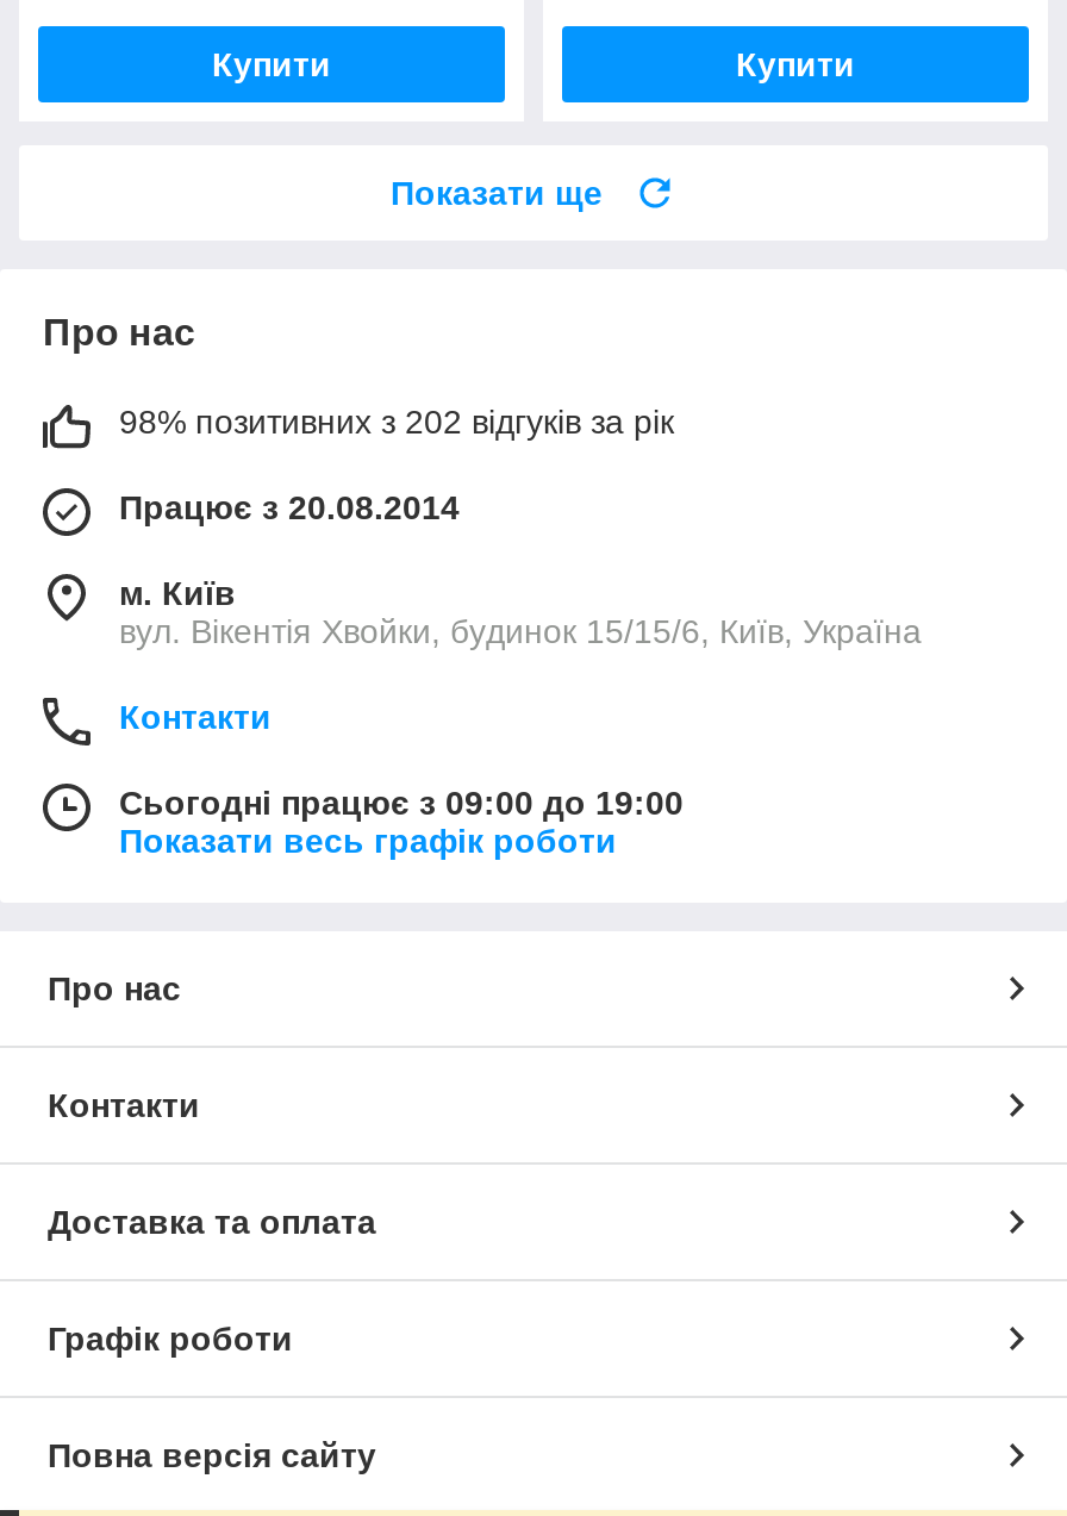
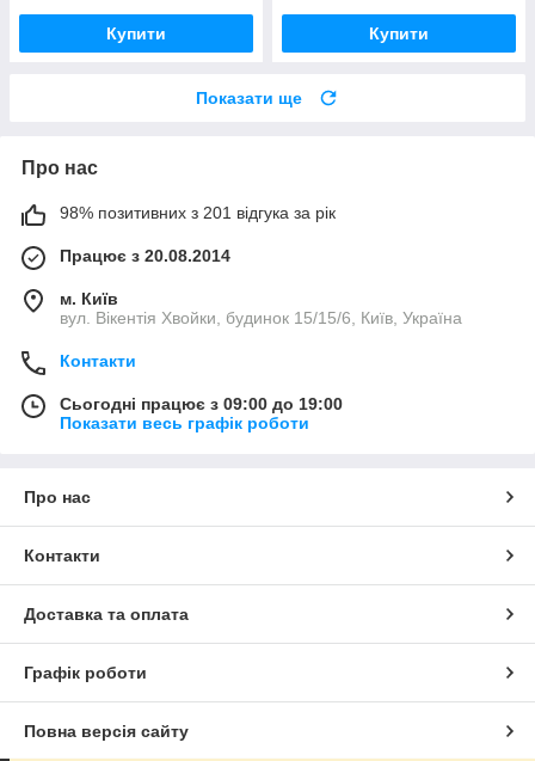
[119,402,674,440] 98% позитивних з 202 відгуків за рік -> [60,203,336,222] 98% позитивних з 201 відгука за рік

